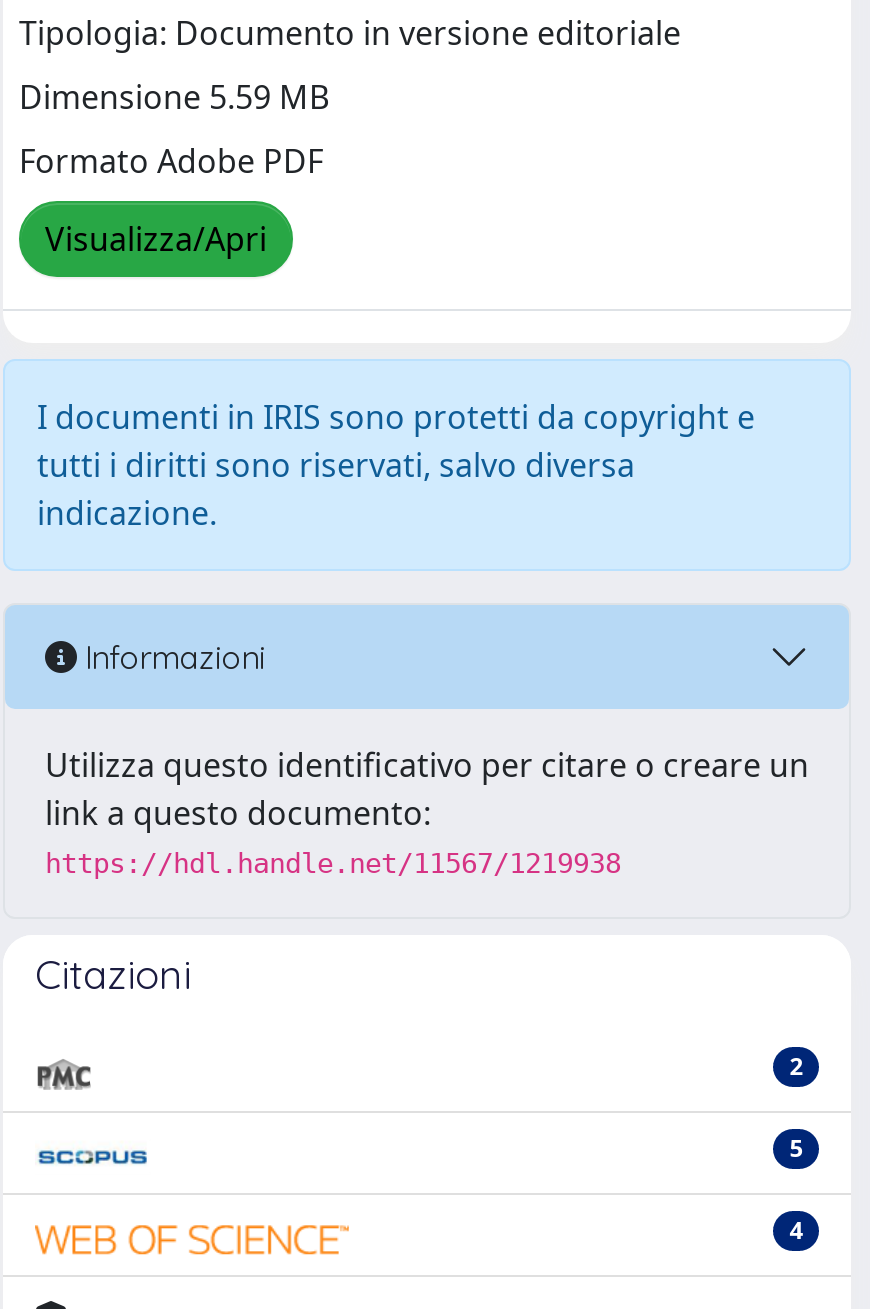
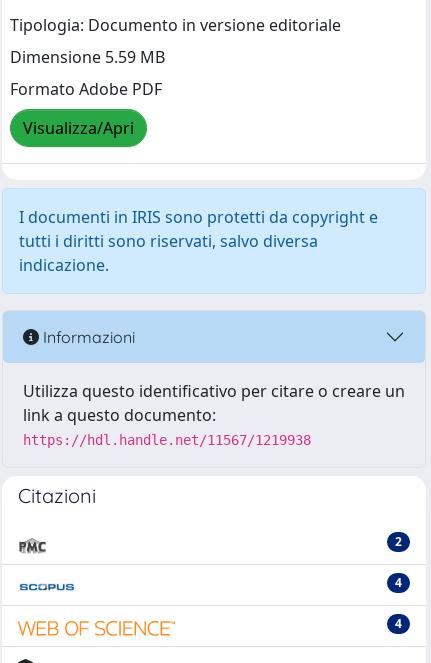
[789,1131,803,1165] 5 -> [395,574,402,591] 4

